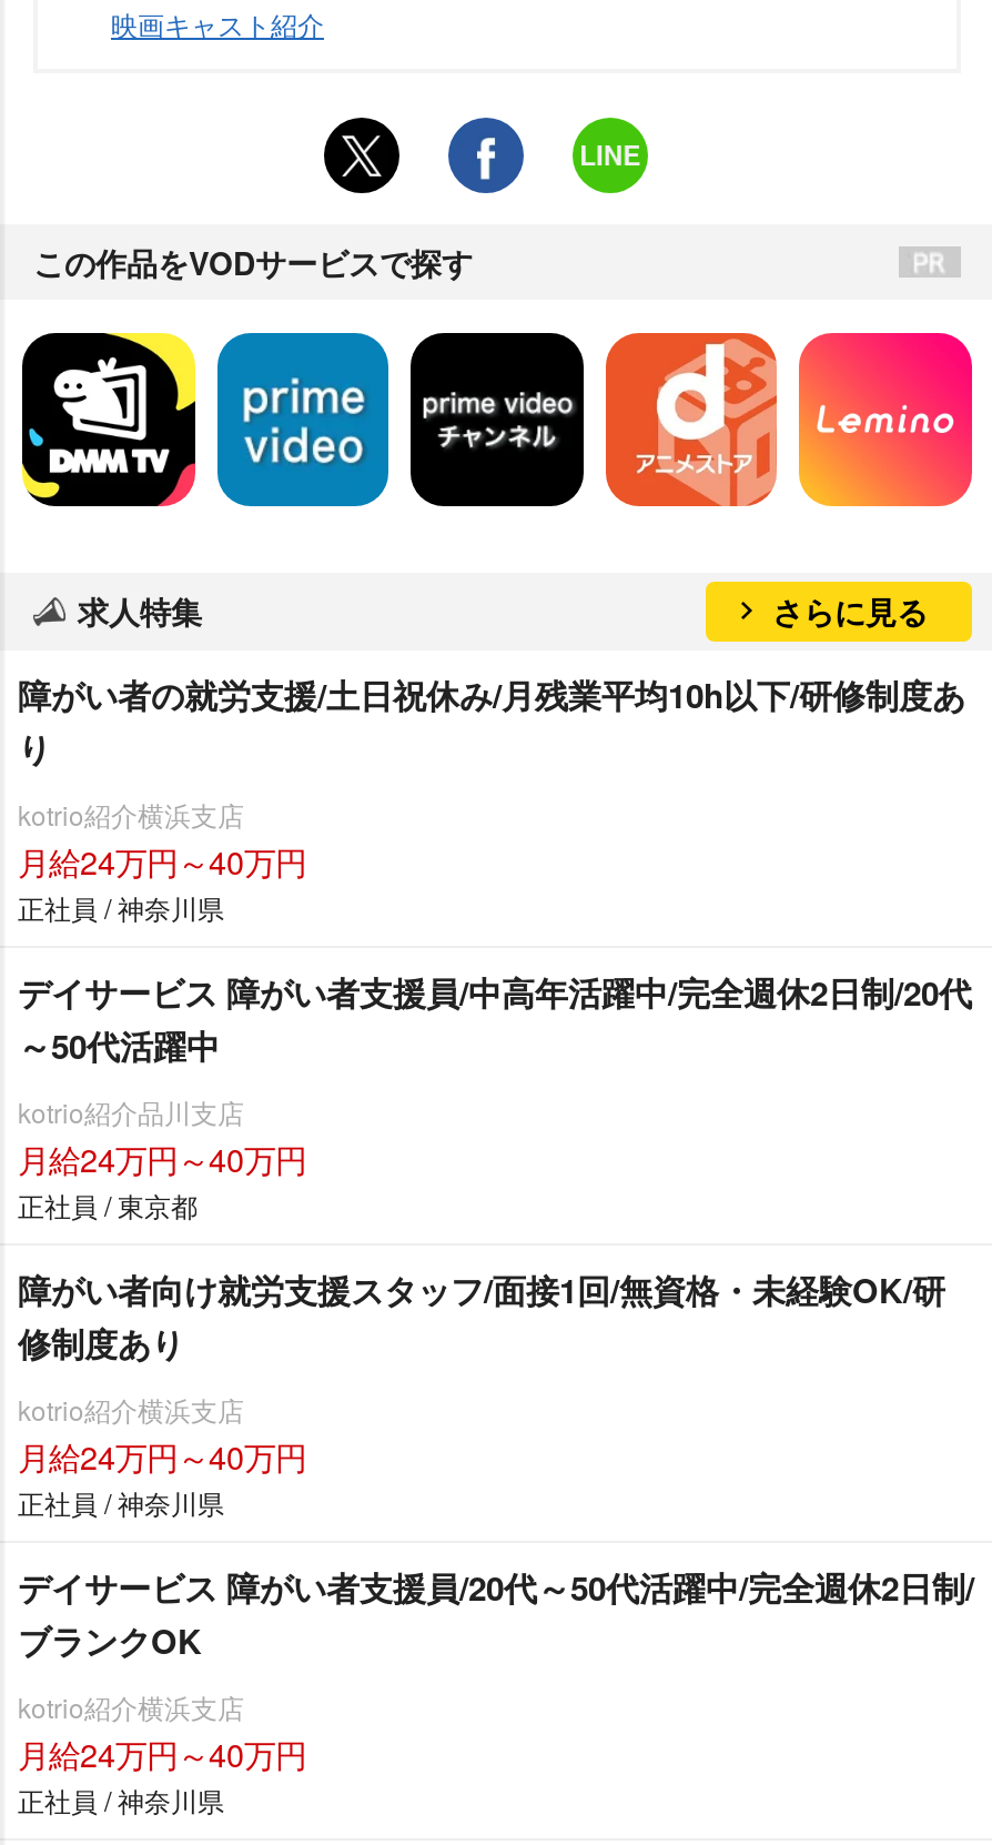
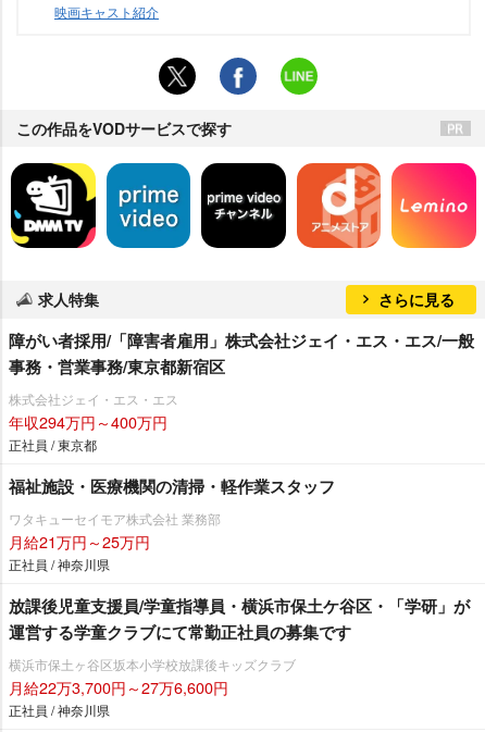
[18,669,972,1180] 障がい者の就労支援/土日祝休み/月残業平均10h以下/研修制度あ | り | kotrio紹介横浜支店 | 月給24万円～40万円 | 正社員 / 神奈川県 | デイサービス 障がい者支援員/中高年活躍中/完全週休2日制/20代 | ～50代活躍中 | kotrio紹介品川支店 | 月給24万円～40万円 -> [9,328,474,432] 障がい者採用/「障害者雇用」株式会社ジェイ・エス・エス/一般 | 事務・営業事務/東京都新宿区 | 株式会社ジェイ・エス・エス | 年収294万円～400万円
[18,1264,945,1367] 障がい者向け就労支援スタッフ/面接1回/無資格・未経験OK/研 | 修制度あり -> [9,474,335,498] 福祉施設・医療機関の清掃・軽作業スタッフ
[18,1389,306,1478] kotrio紹介横浜支店 | 月給24万円～40万円 -> [9,508,221,552] ワタキューセイモア株式会社 業務部 | 月給21万円～25万円
[18,1562,974,1664] デイサービス 障がい者支援員/20代～50代活躍中/完全週休2日制/ | ブランクOK -> [9,593,470,643] 放課後児童支援員/学童指導員・横浜市保土ケ谷区・「学研」が | 運営する学童クラブにて常勤正社員の募集です
[18,1686,306,1775] kotrio紹介横浜支店 | 月給24万円～40万円 -> [9,654,296,698] 横浜市保土ヶ谷区坂本小学校放課後キッズクラブ | 月給22万3,700円～27万6,600円

